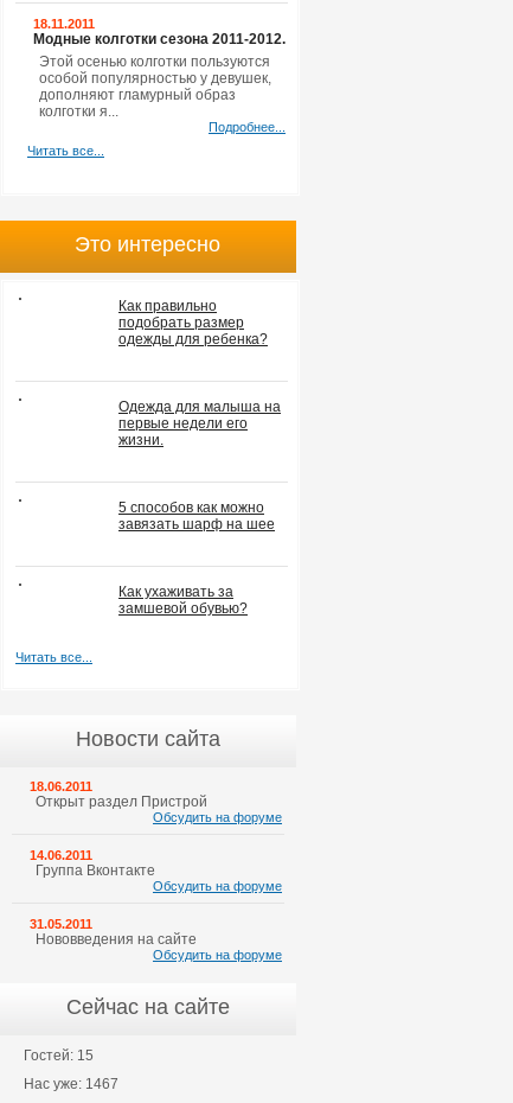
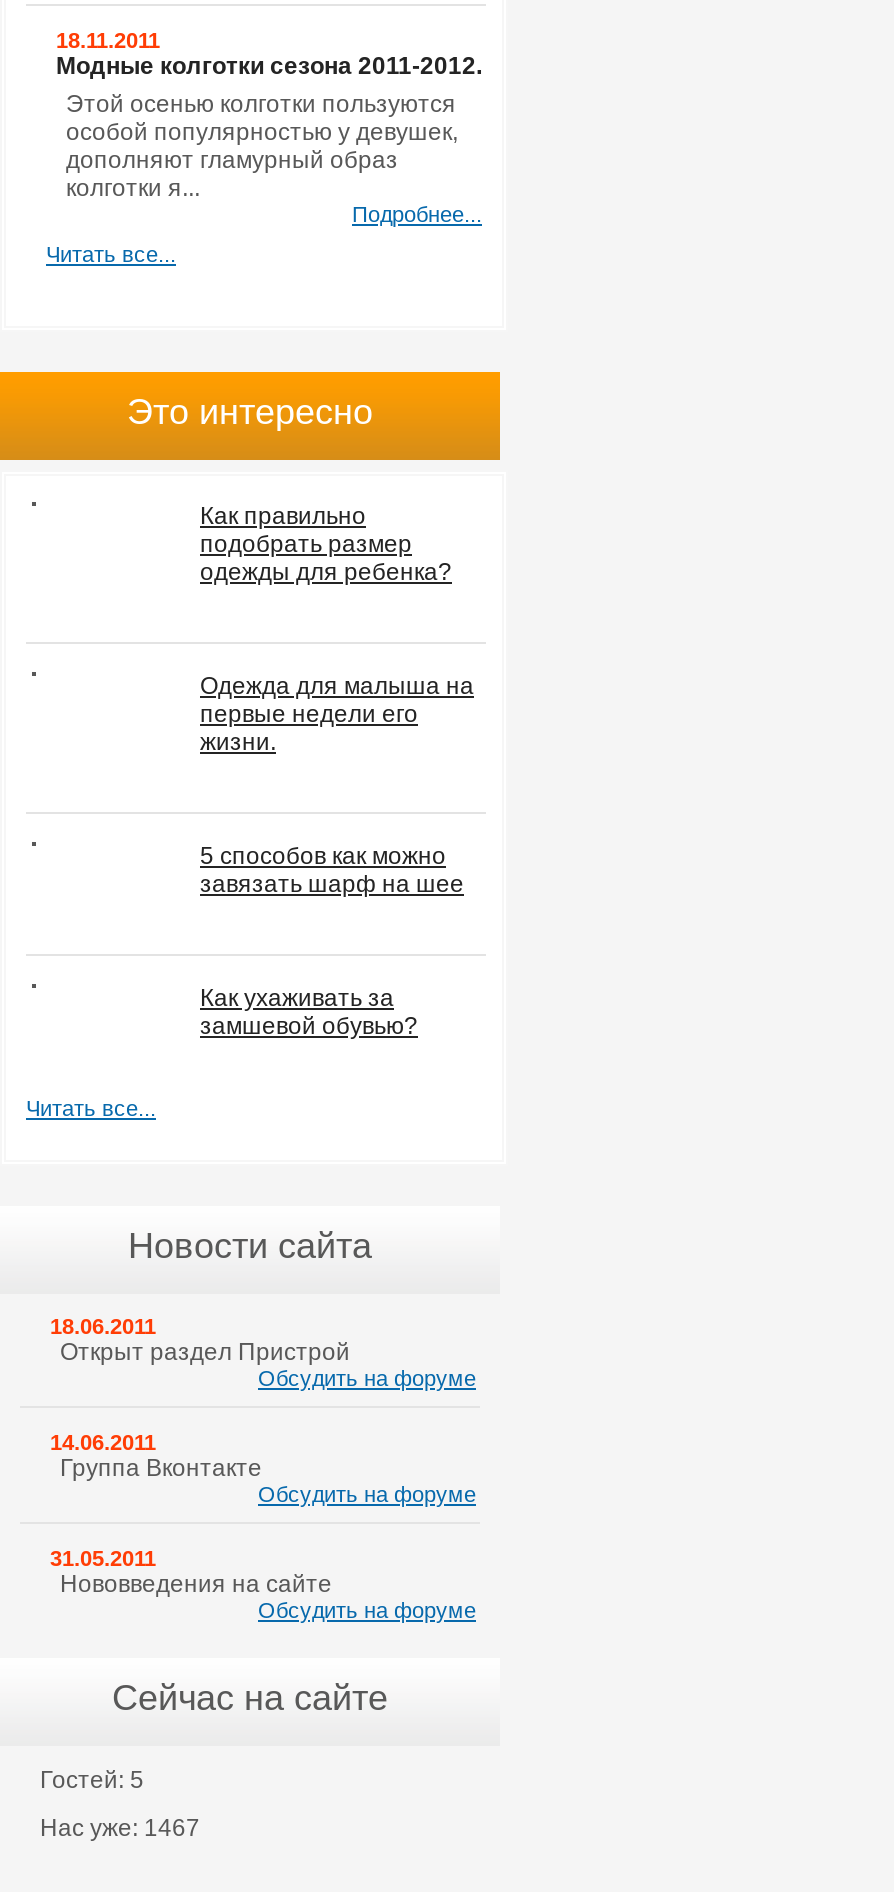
[24,1047,94,1064] Гостей: 15 -> [40,1766,144,1794] Гостей: 5

